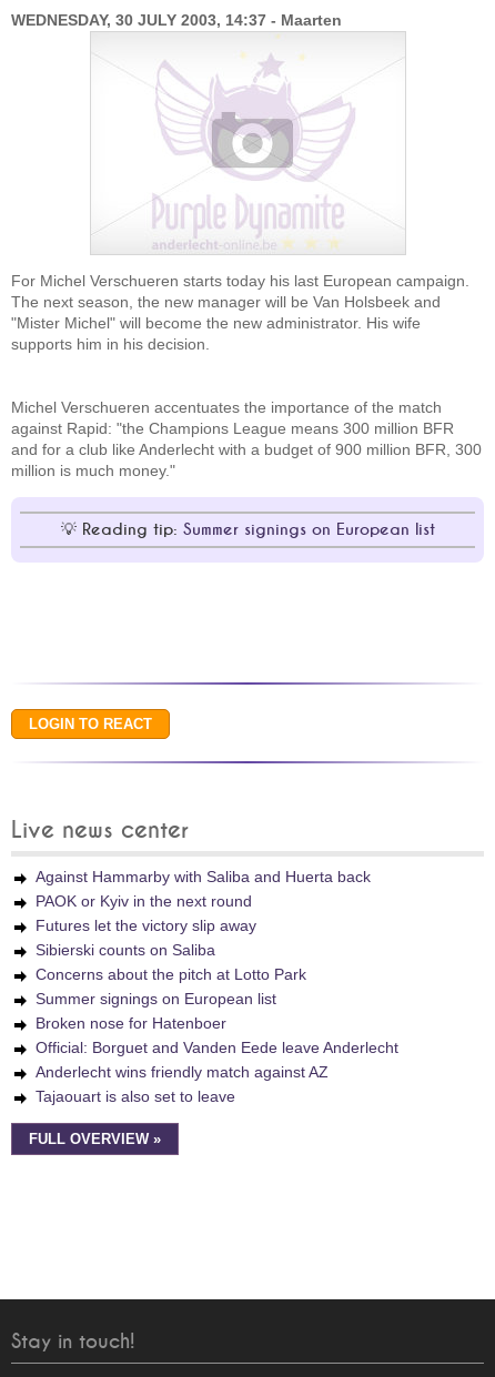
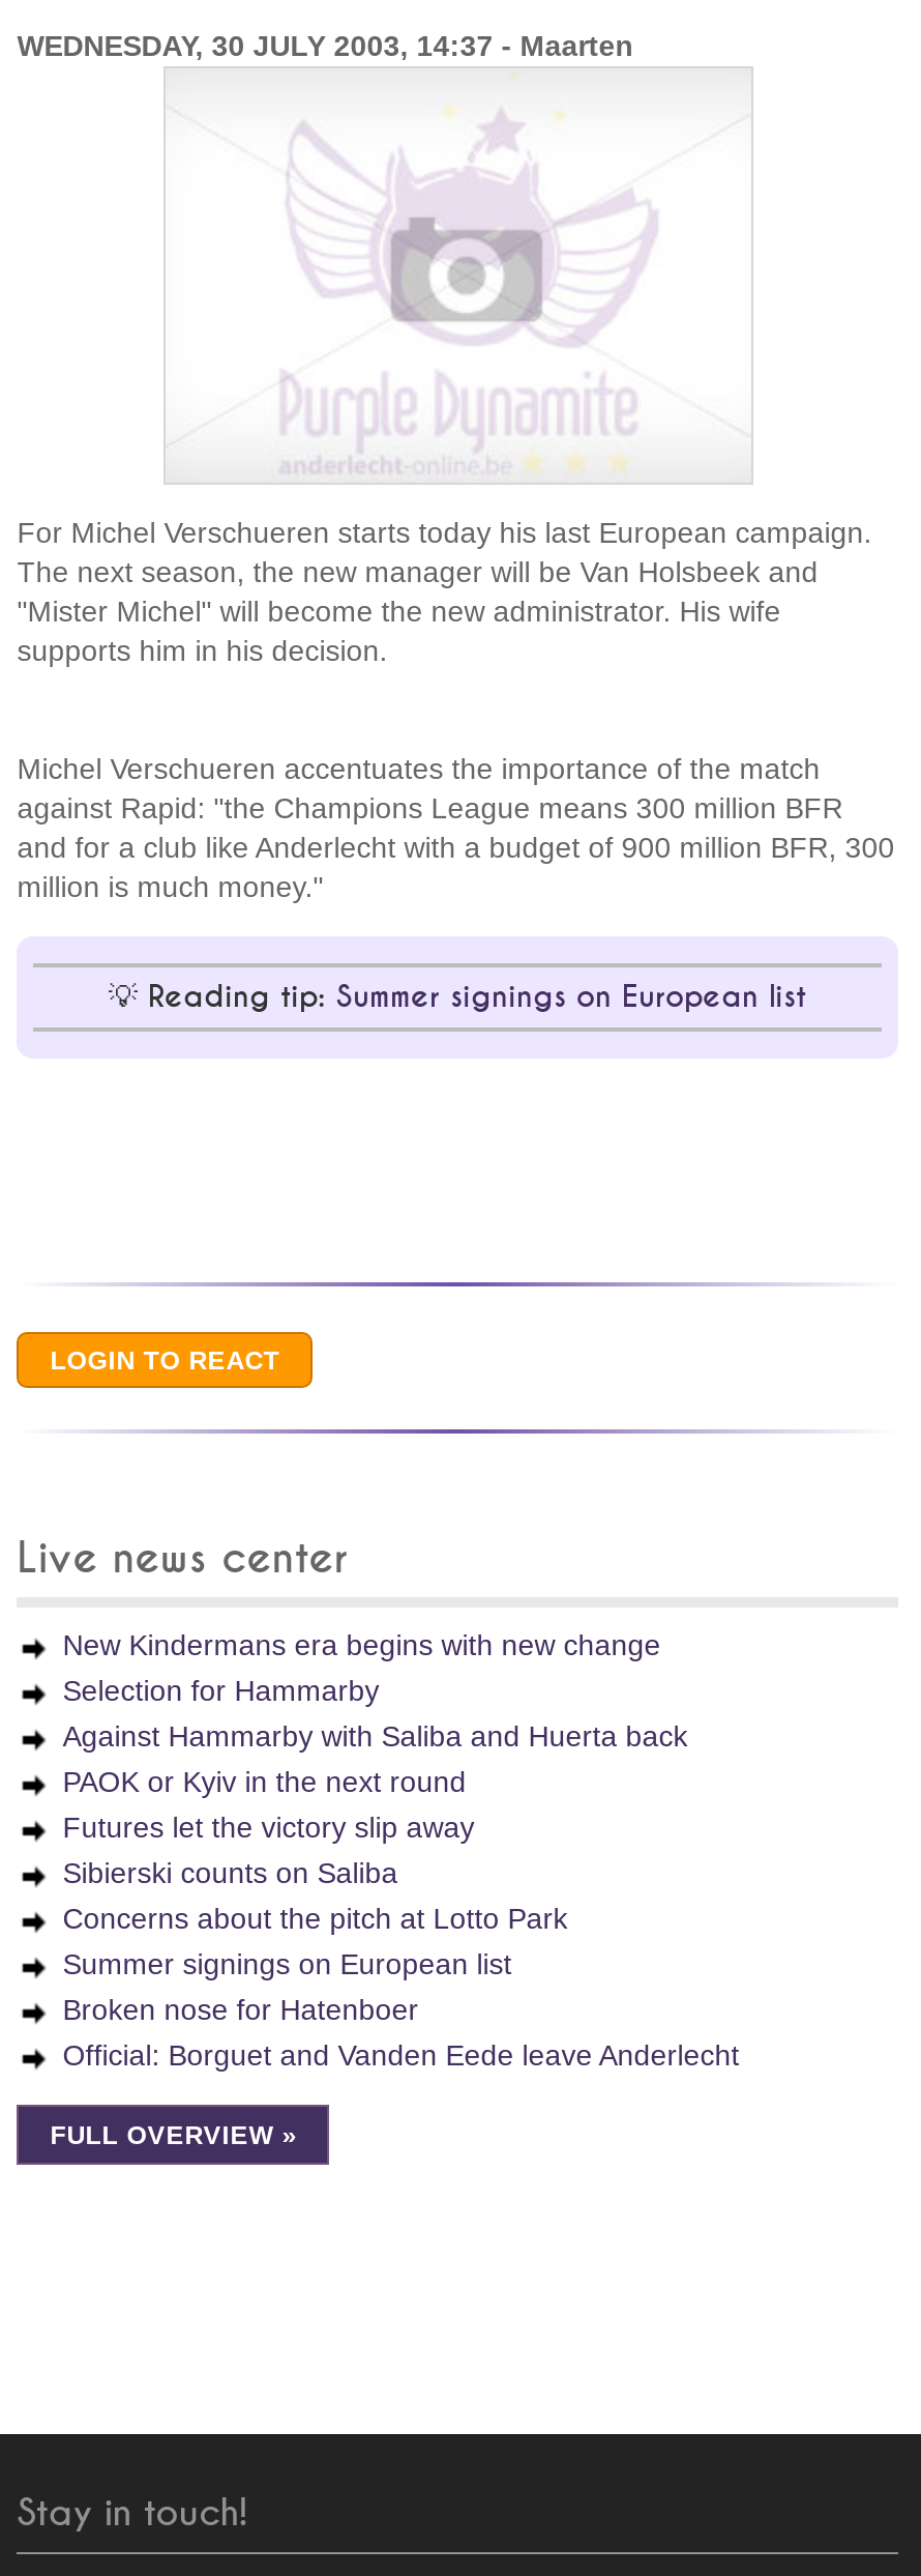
none -> [63,1628,661,1707] New Kindermans era begins with new change | Selection for Hammarby
moved [36,868,399,1056] -> [63,1719,739,2072]: Against Hammarby with Saliba and Huerta back | PAOK or Kyiv in the next round | Futures let the victory slip away | Sibierski counts on Saliba | Concerns about the pitch at Lotto Park | Summer signings on European list | Broken nose for Hatenboer | Official: Borguet and Vanden Eede leave Anderlecht
[36,1063,329,1105] Anderlecht wins friendly match against AZ | Tajaouart is also set to leave -> none

